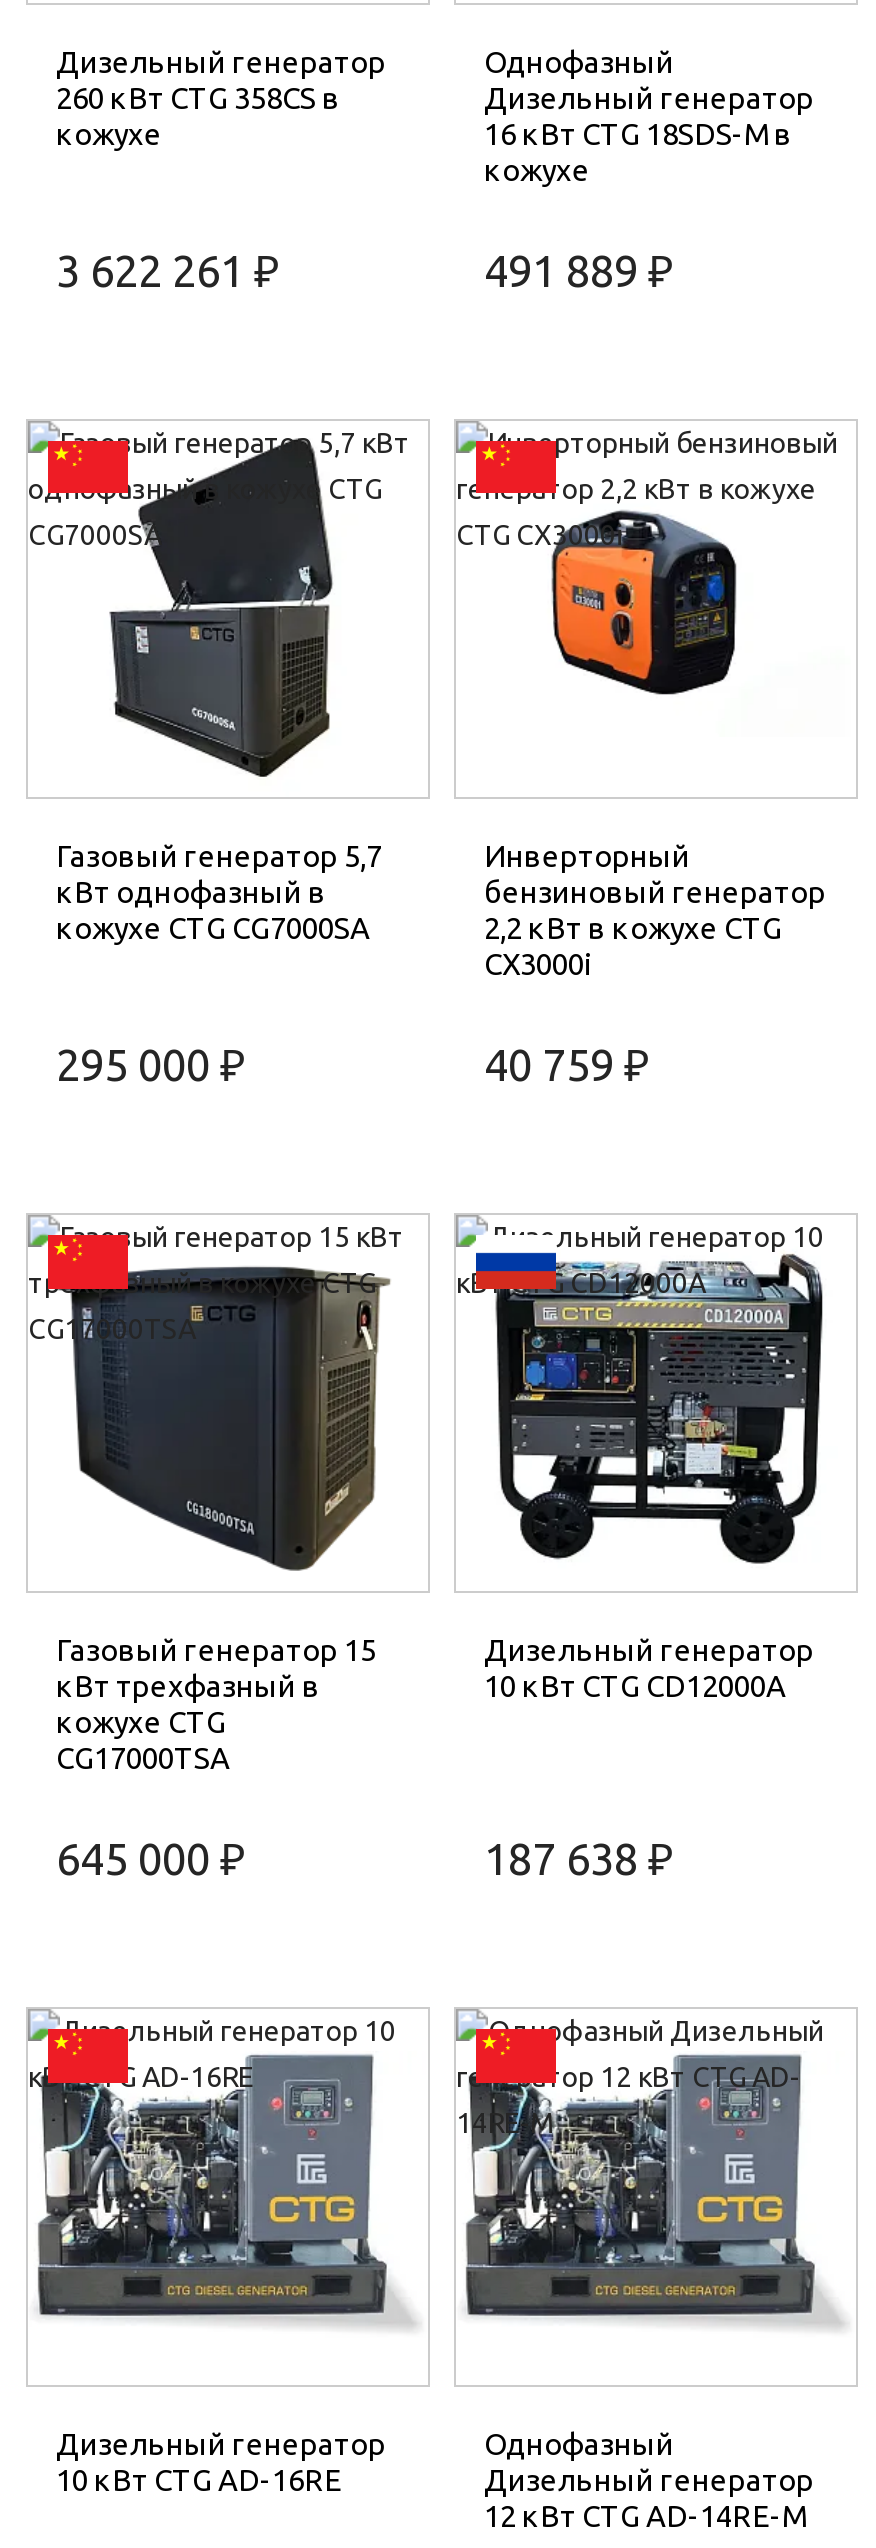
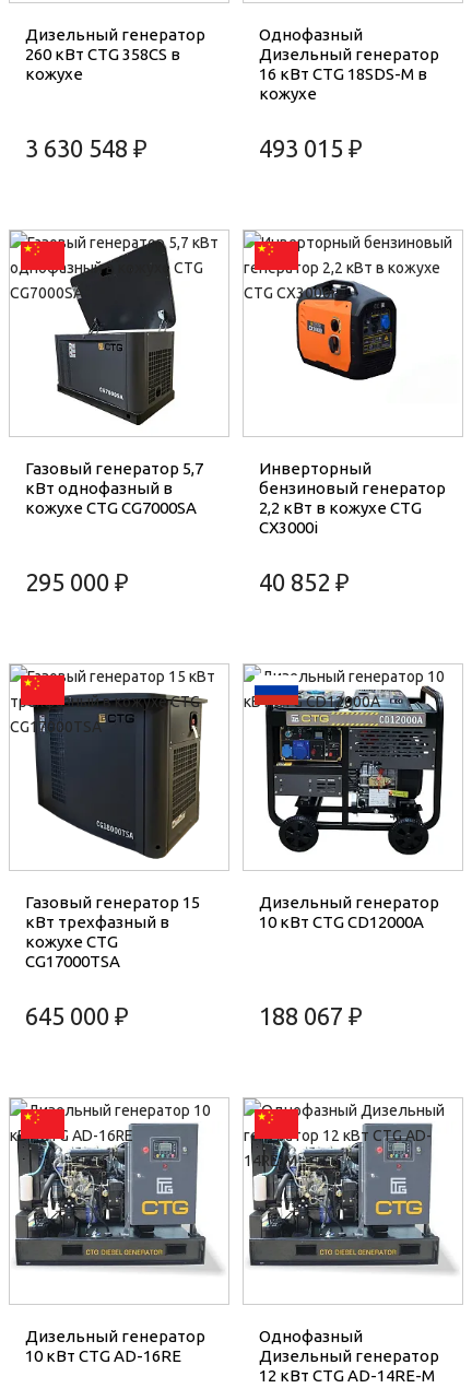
[56,244,280,294] 3 622 261 ₽ -> [25,134,147,161] 3 630 548 ₽
[484,244,674,294] 491 889 ₽ -> [259,134,363,161] 493 015 ₽
[484,1039,650,1089] 40 759 ₽ -> [259,568,350,595] 40 852 ₽
[484,1833,674,1883] 187 638 ₽ -> [259,1002,363,1030] 188 067 ₽

